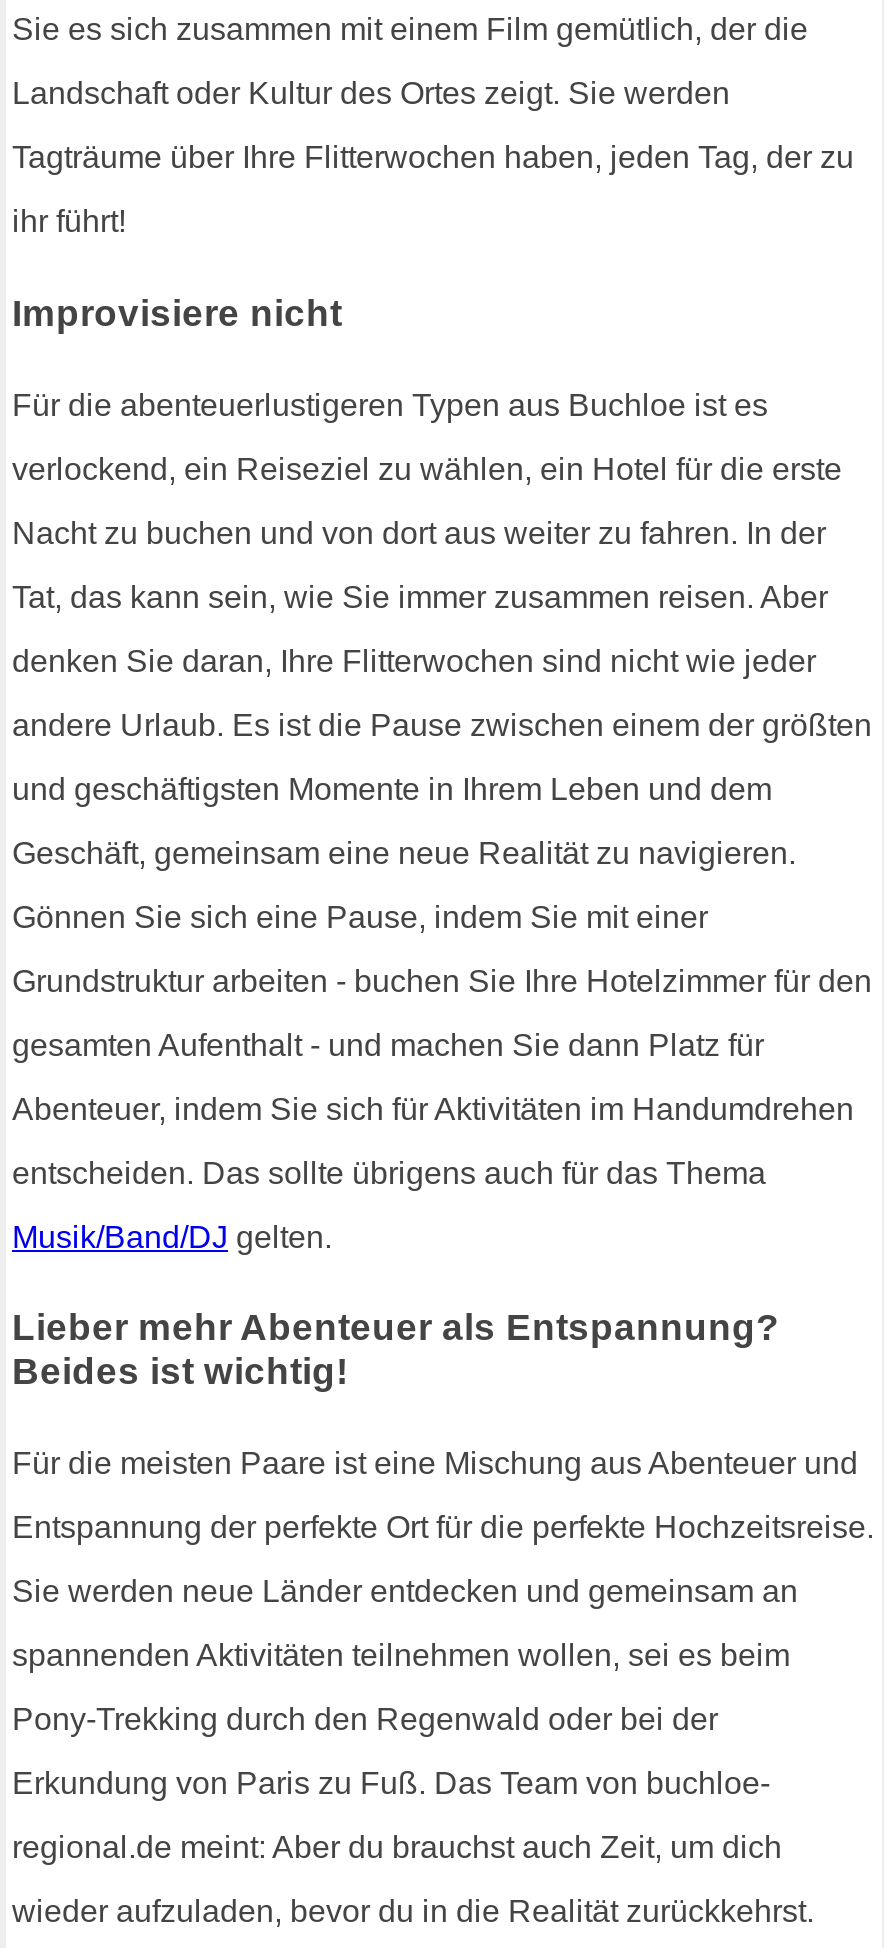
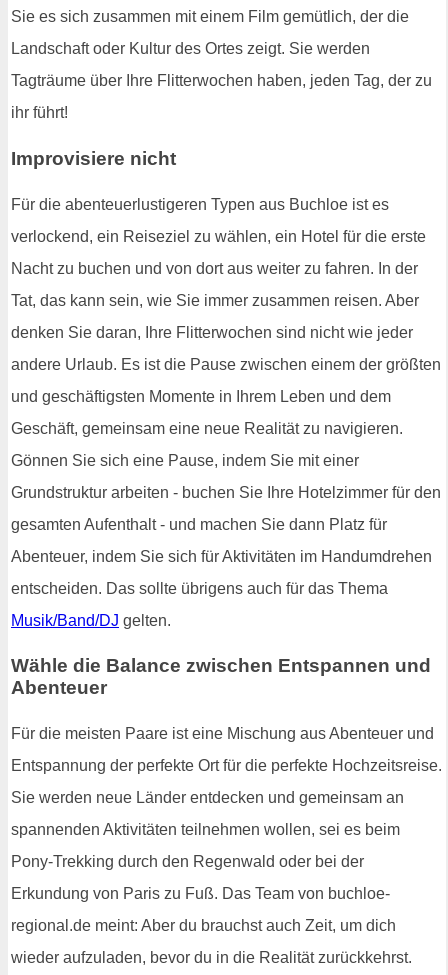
[12,1306,780,1392] Lieber mehr Abenteuer als Entspannung? | Beides ist wichtig! -> [11,655,431,698] Wähle die Balance zwischen Entspannen und | Abenteuer

